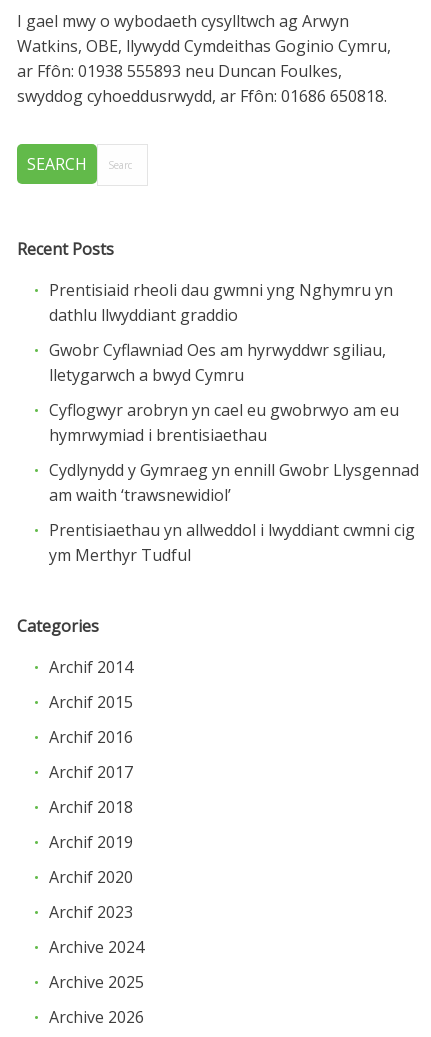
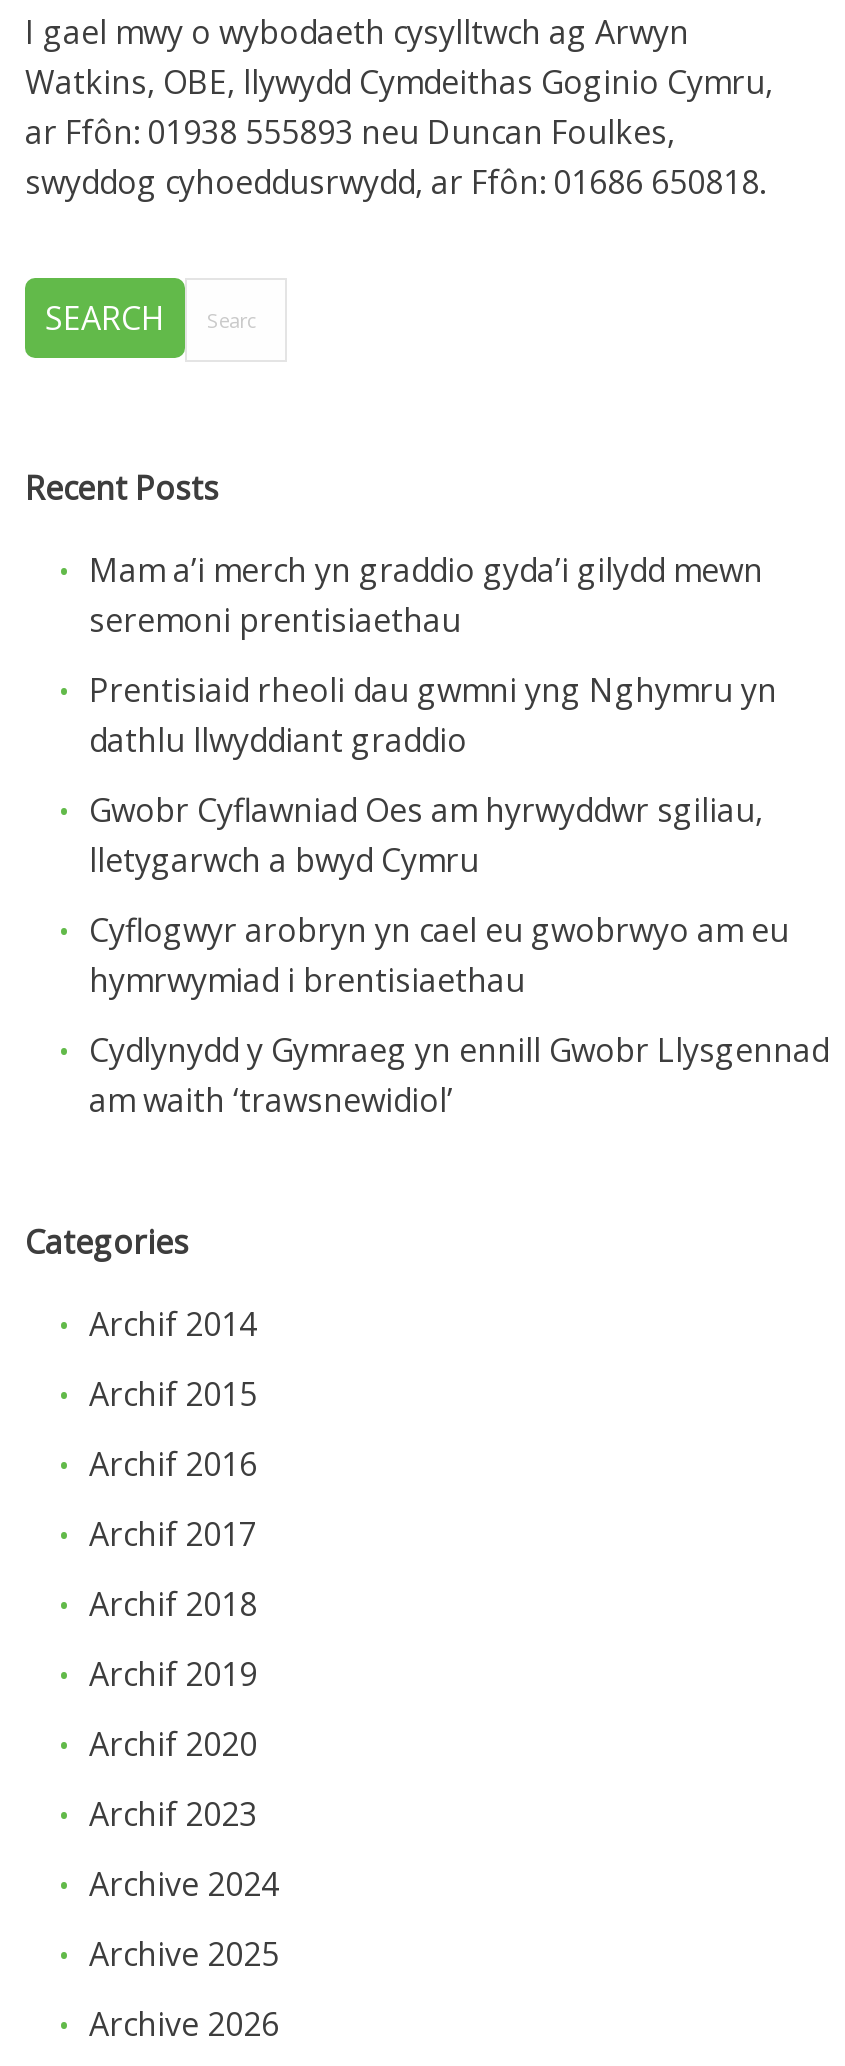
none -> [89,548,763,642] Mam a’i merch yn graddio gyda’i gilydd mewn | seremoni prentisiaethau
moved [49,279,419,506] -> [89,668,829,1122]: Prentisiaid rheoli dau gwmni yng Nghymru yn | dathlu llwyddiant graddio | Gwobr Cyflawniad Oes am hyrwyddwr sgiliau, | lletygarwch a bwyd Cymru | Cyflogwyr arobryn yn cael eu gwobrwyo am eu | hymrwymiad i brentisiaethau | Cydlynydd y Gymraeg yn ennill Gwobr Llysgennad | am waith ‘trawsnewidiol’
[49,519,415,566] Prentisiaethau yn allweddol i lwyddiant cwmni cig | ym Merthyr Tudful -> none

